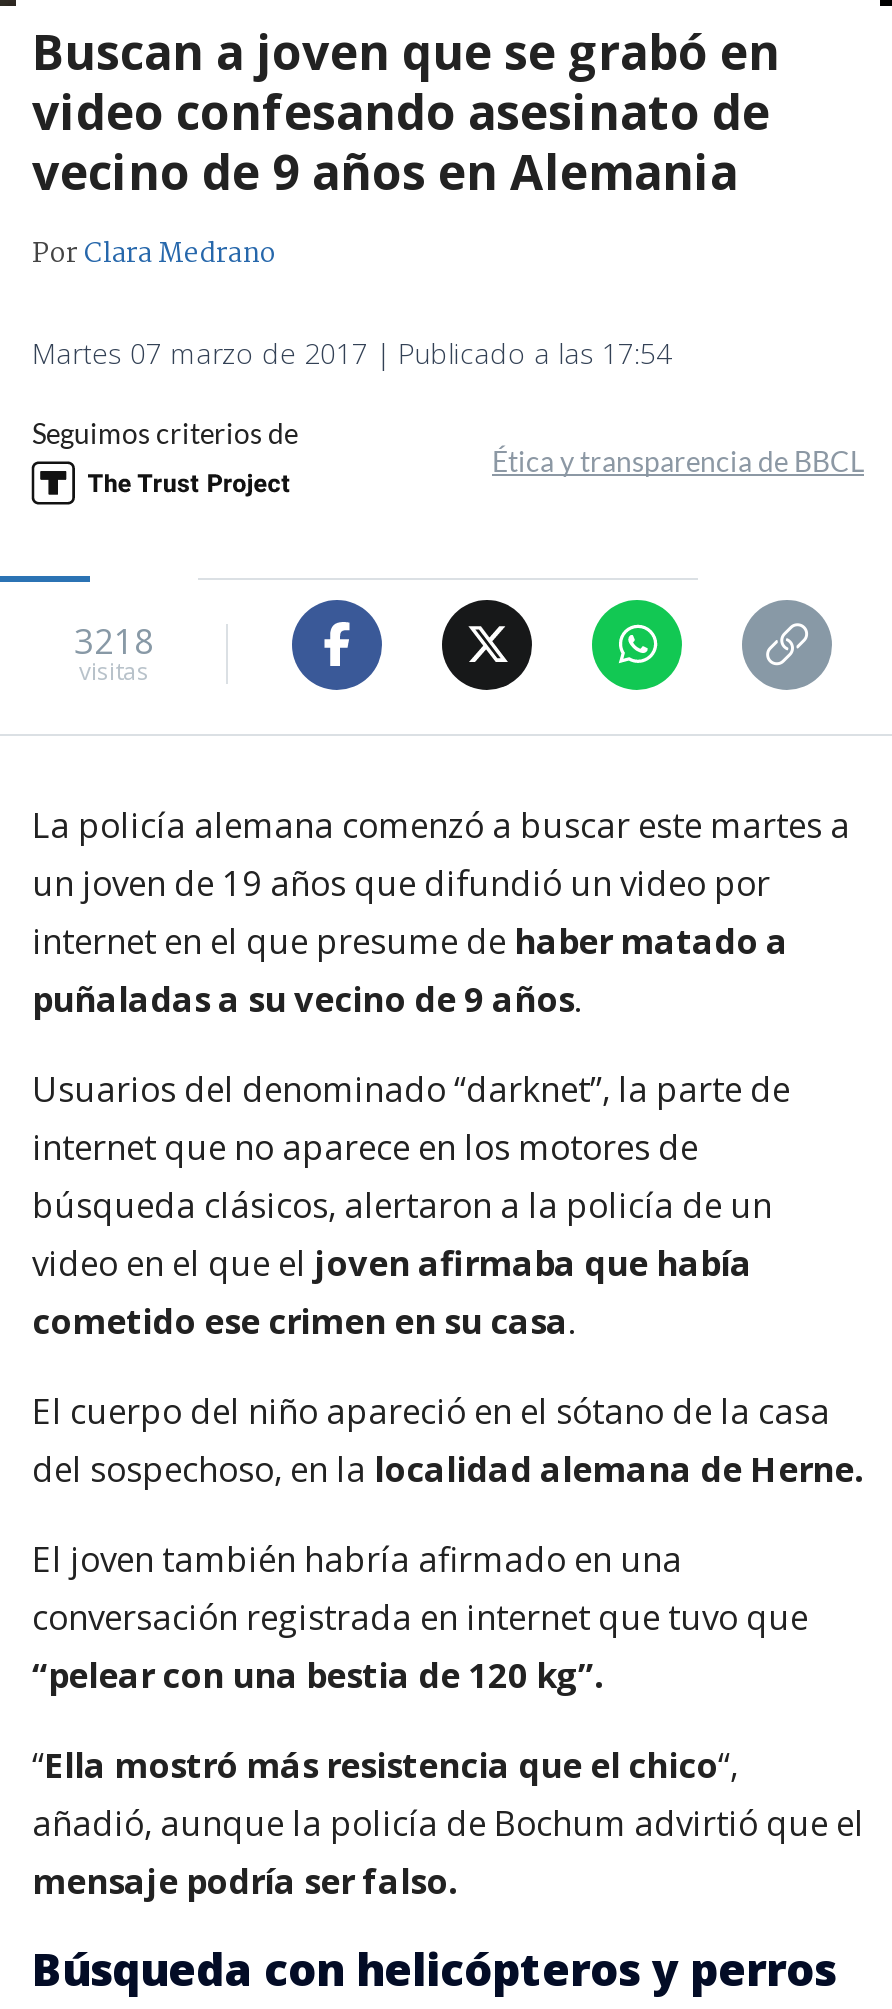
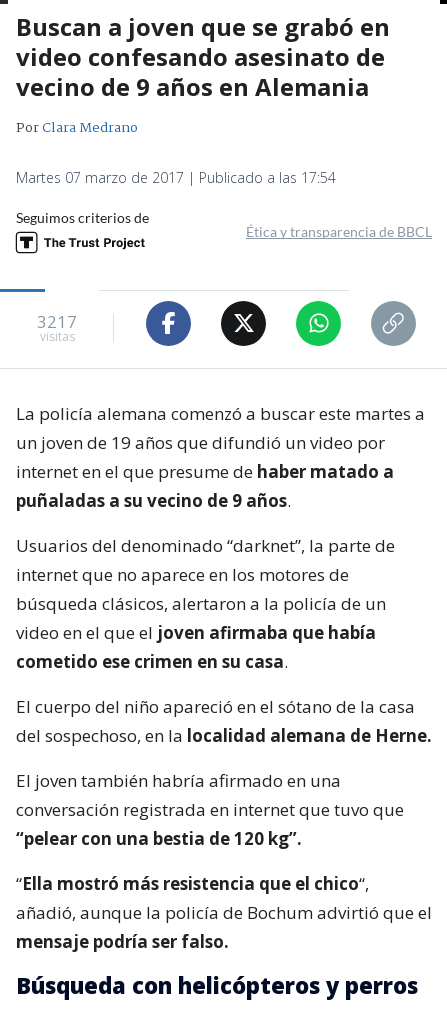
[74,619,154,665] 3218 -> [37,310,77,333] 3217

